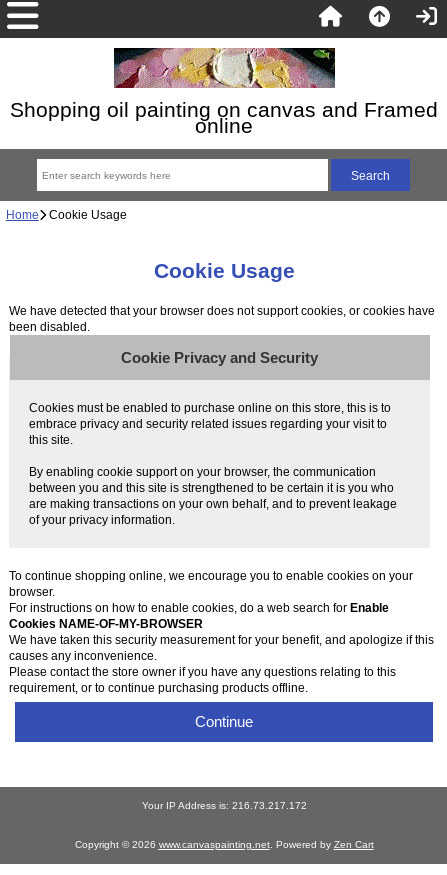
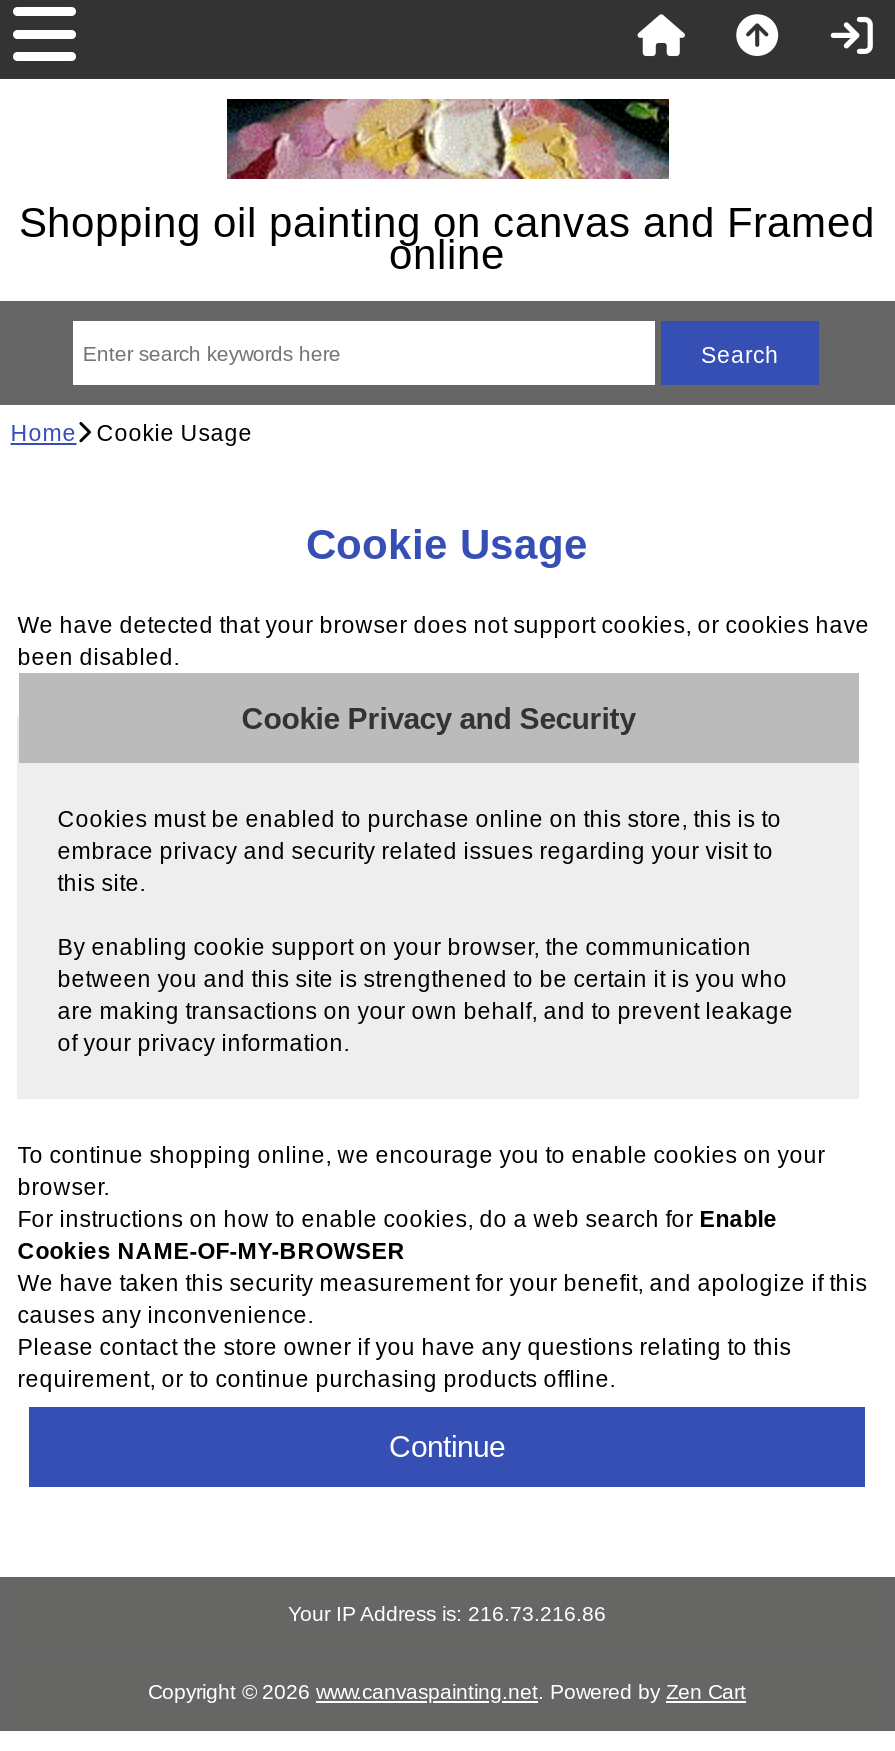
[141,800,306,811] Your IP Address is: 216.73.217.172 -> [288,1603,606,1625] Your IP Address is: 216.73.216.86

